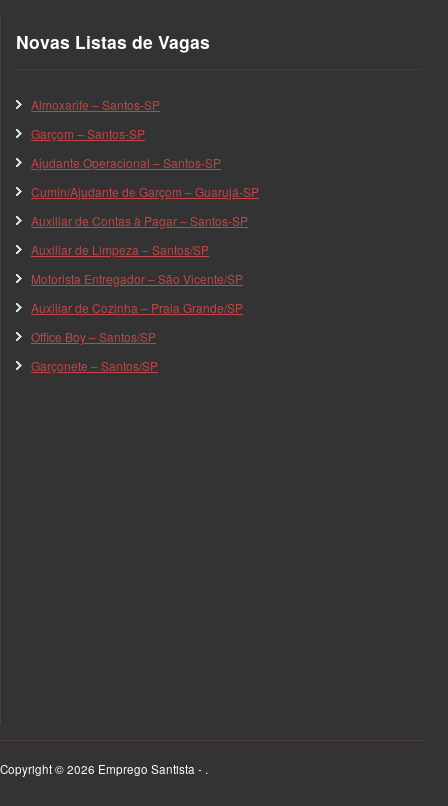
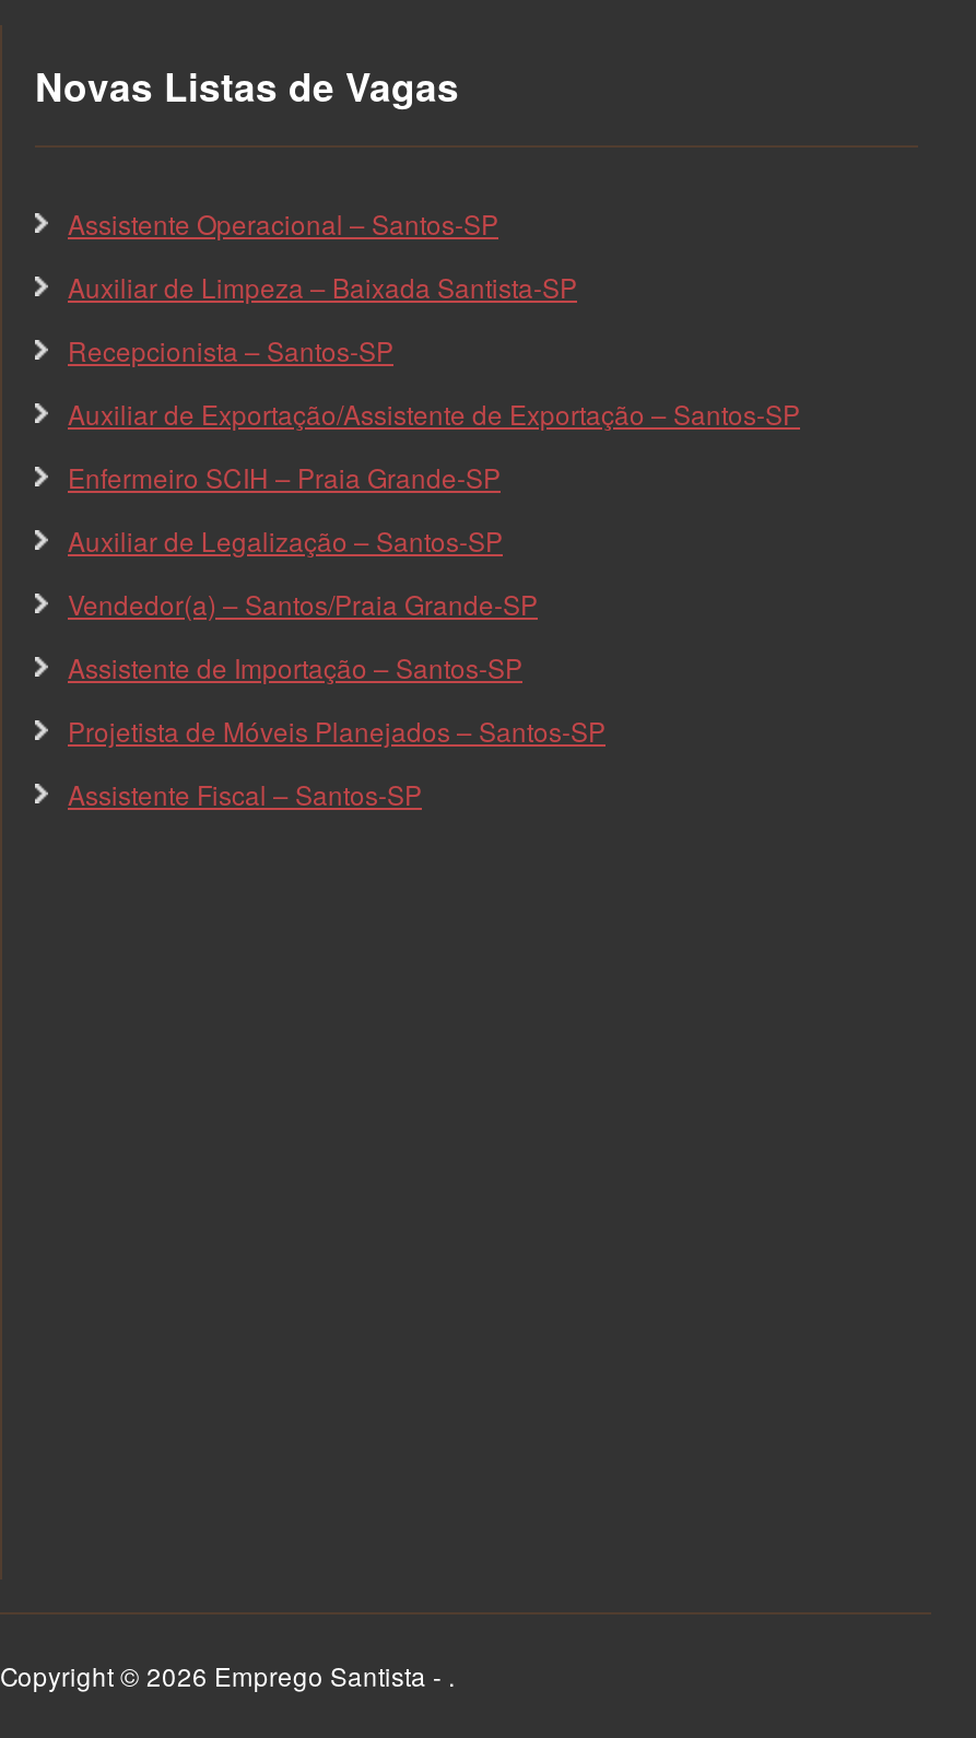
[31,96,160,113] Almoxarife – Santos-SP -> [68,204,498,242] Assistente Operacional – Santos-SP
[31,125,145,142] Garçom – Santos-SP -> [68,268,577,305] Auxiliar de Limpeza – Baixada Santista-SP
[31,154,221,171] Ajudante Operacional – Santos-SP -> [68,331,393,368] Recepcionista – Santos-SP
[31,183,259,200] Cumin/Ajudante de Garçom – Guarujá-SP -> [68,395,800,432] Auxiliar de Exportação/Assistente de Exportação – Santos-SP
[31,212,248,229] Auxiliar de Contas à Pagar – Santos-SP -> [68,458,501,495] Enfermeiro SCIH – Praia Grande-SP
[31,241,209,258] Auxiliar de Limpeza – Santos/SP -> [68,521,503,559] Auxiliar de Legalização – Santos-SP
[31,270,243,287] Motorista Entregador – São Vicente/SP -> [68,585,538,622] Vendedor(a) – Santos/Praia Grande-SP
[31,299,243,316] Auxiliar de Cozinha – Praia Grande/SP -> [68,648,522,685] Assistente de Importação – Santos-SP
[31,328,156,345] Office Boy – Santos/SP -> [68,712,605,749] Projetista de Móveis Planejados – Santos-SP
[31,357,158,374] Garçonete – Santos/SP -> [68,775,422,812] Assistente Fiscal – Santos-SP

